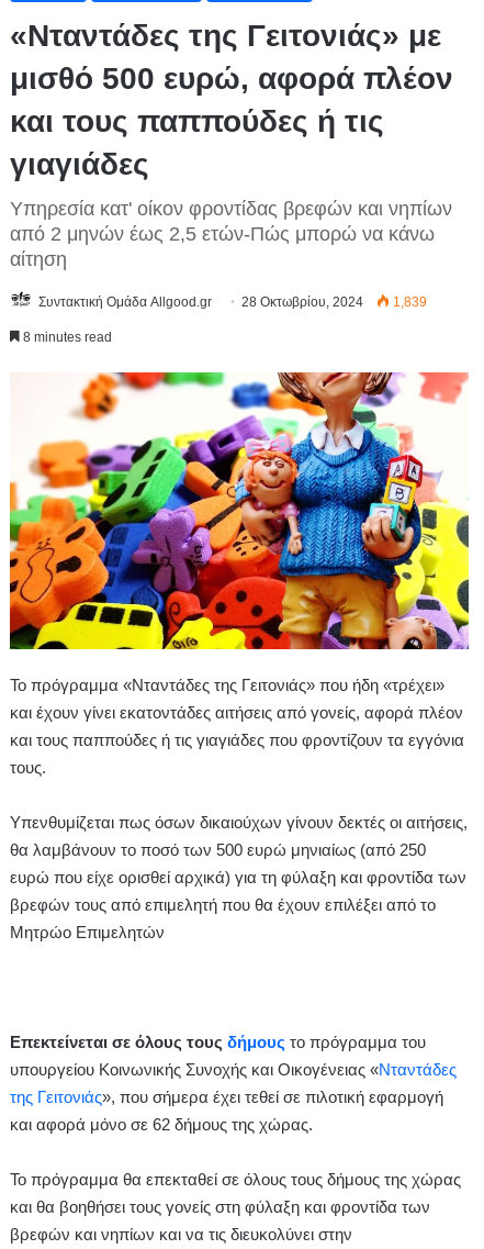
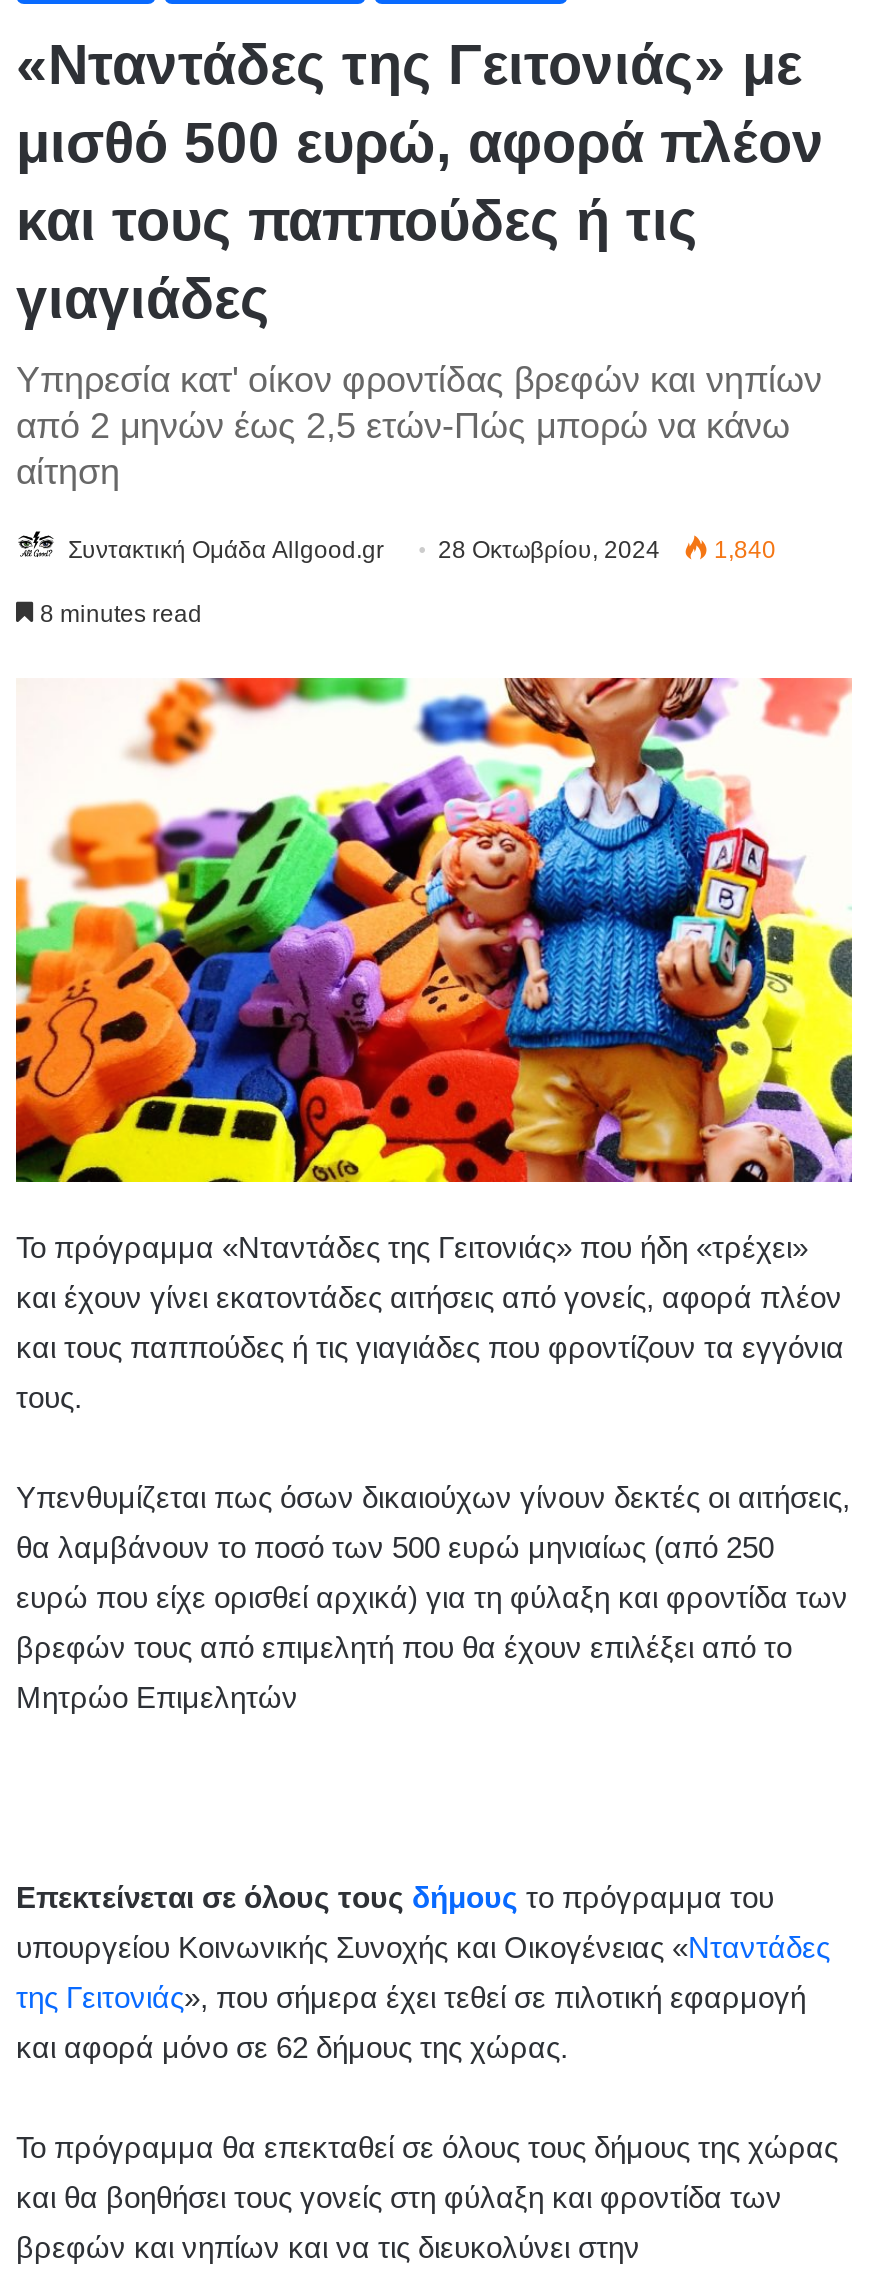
[38,294,427,310] Συντακτική Ομάδα Allgood.gr 28 Οκτωβρίου, 2024 1,839 -> [68,536,776,564] Συντακτική Ομάδα Allgood.gr 28 Οκτωβρίου, 2024 1,840

